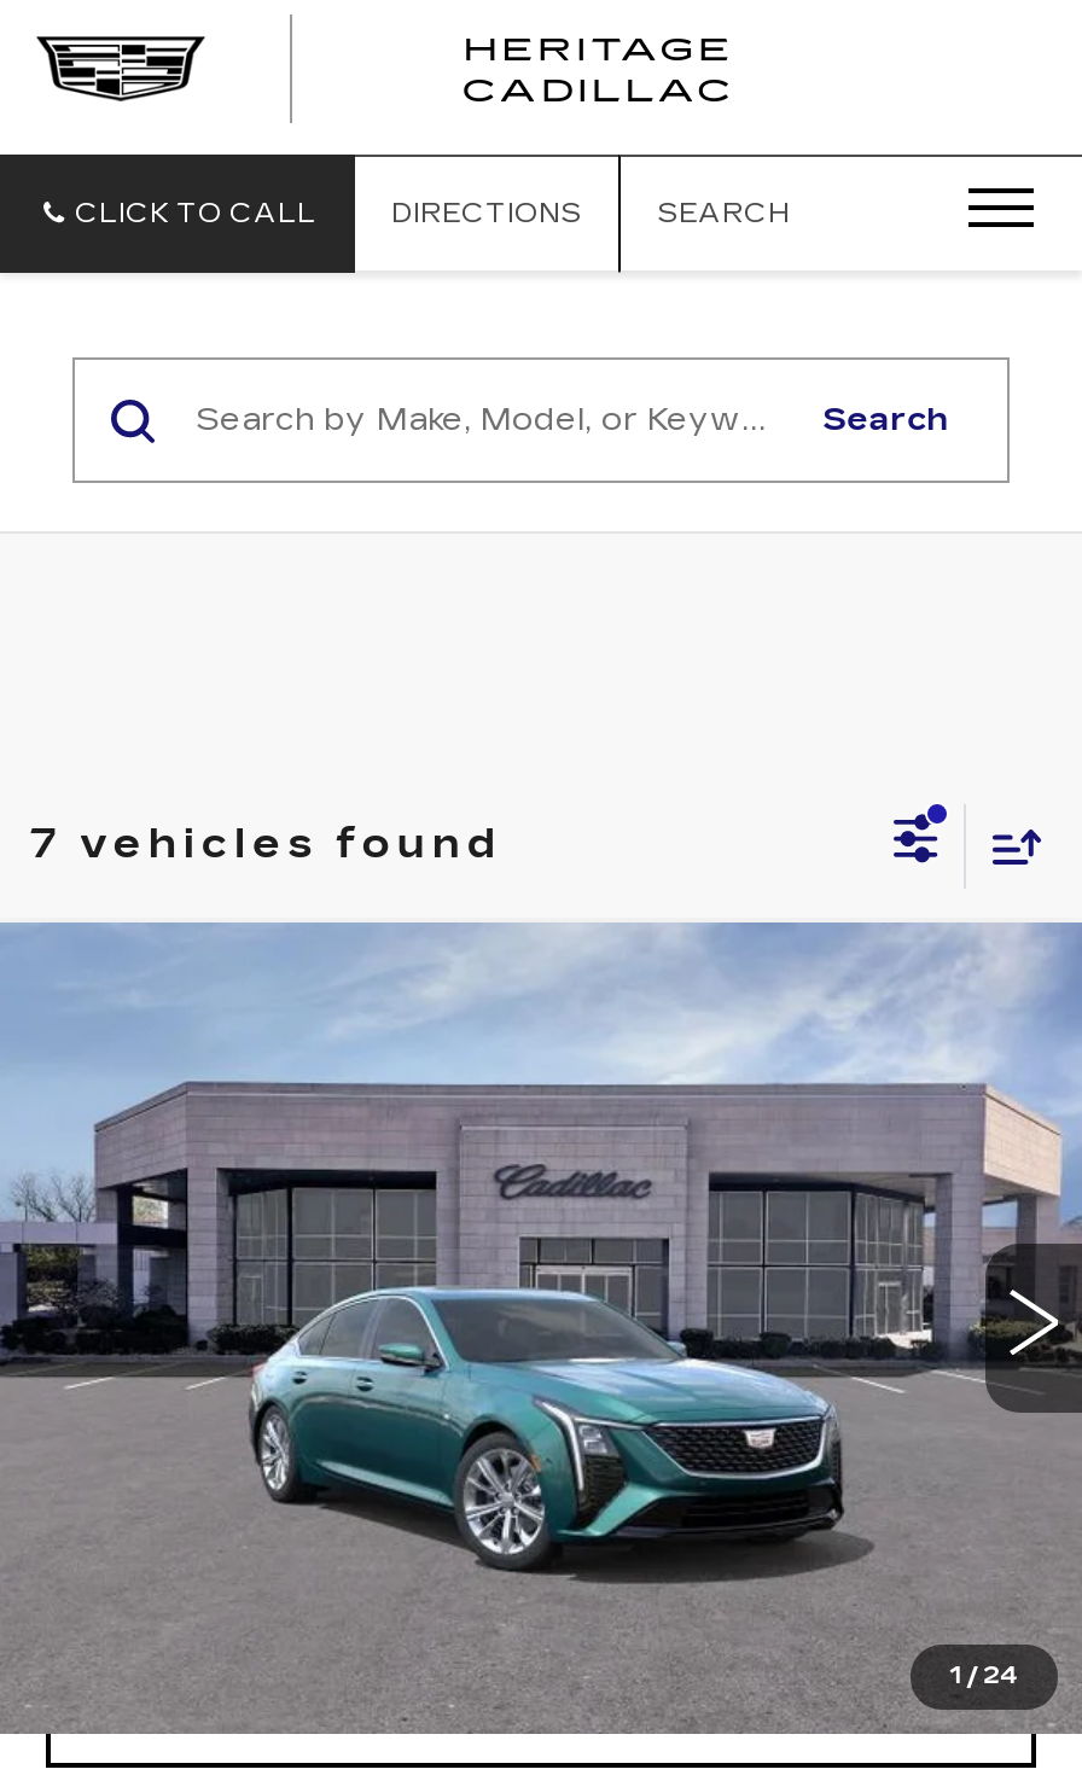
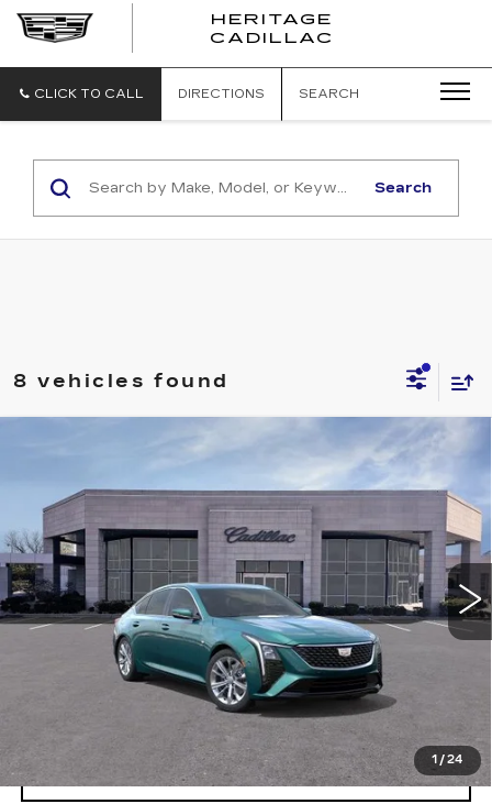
[29,817,502,868] 7 vehicles found -> [13,369,229,392] 8 vehicles found

